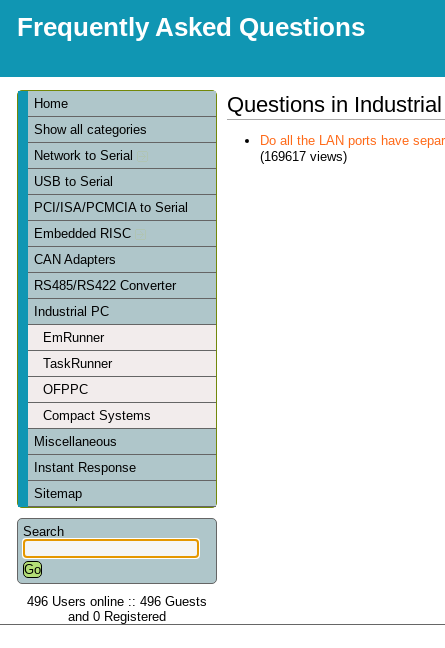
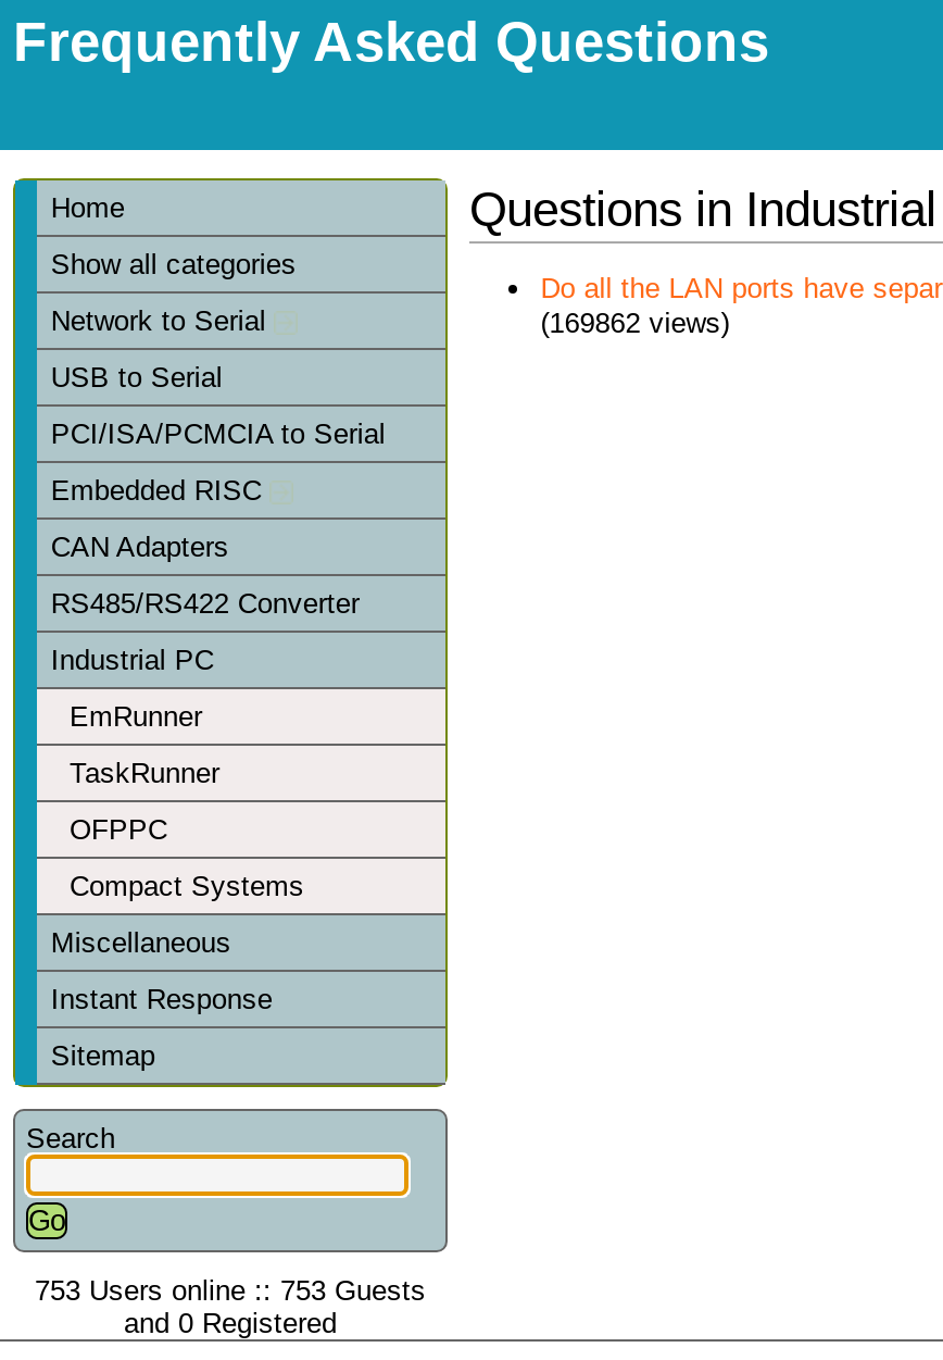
[260,149,347,164] (169617 views) -> [541,306,730,338] (169862 views)
[27,594,207,609] 496 Users online :: 496 Guests -> [35,1274,426,1306] 753 Users online :: 753 Guests

